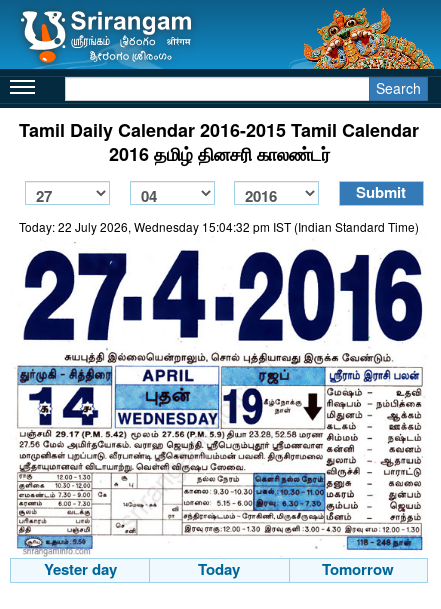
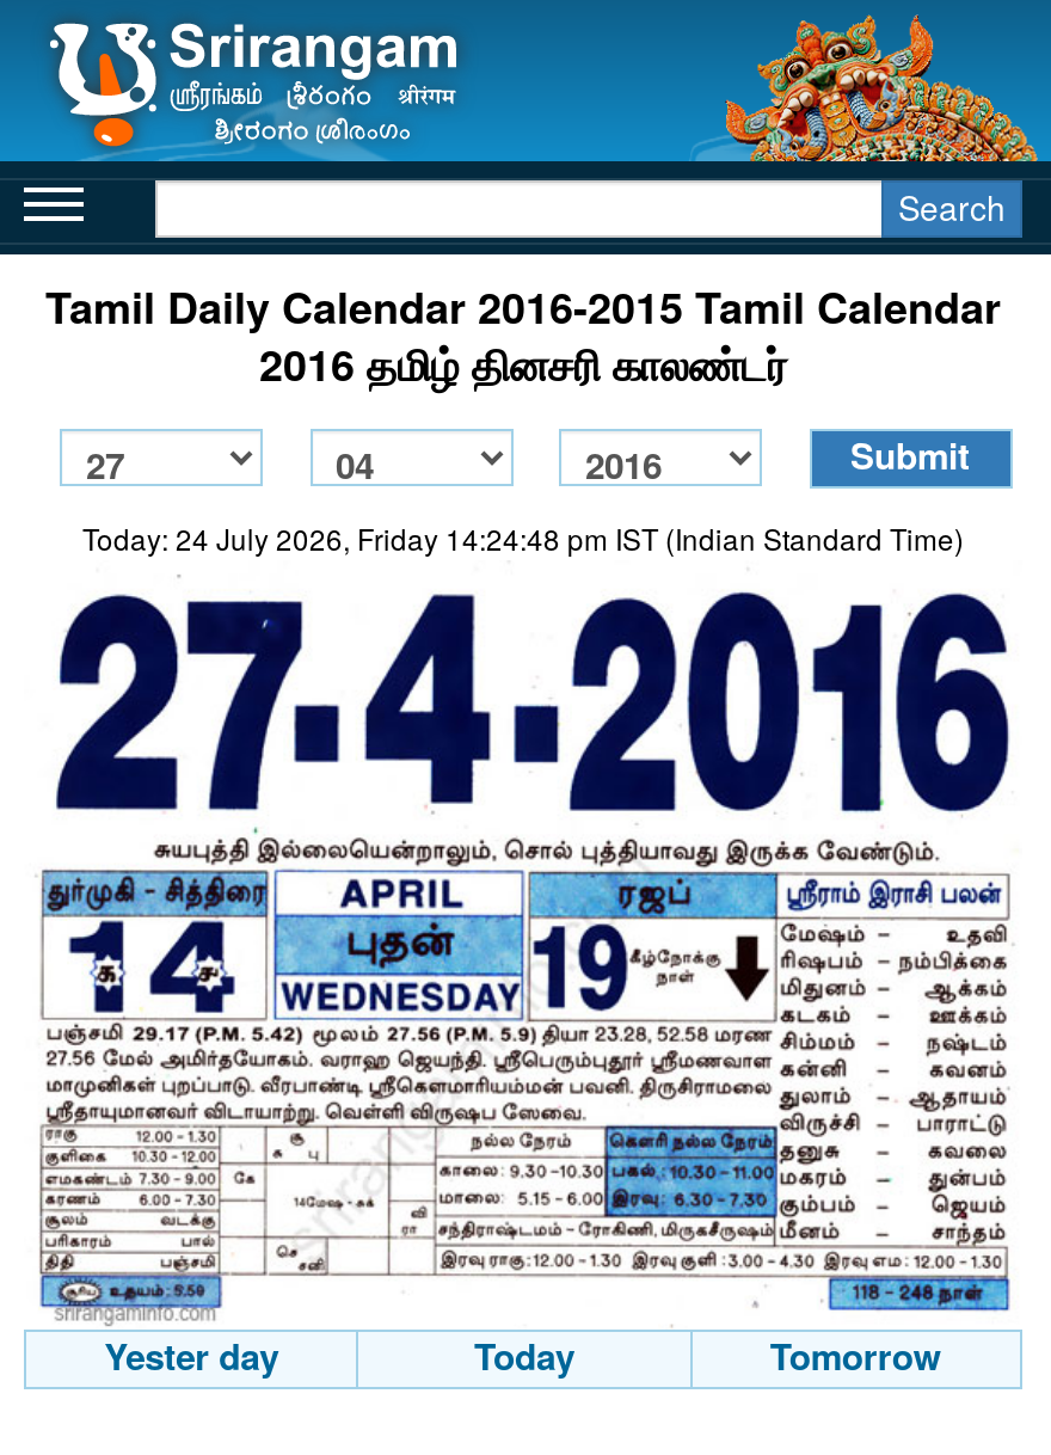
[19,218,419,235] Today: 22 July 2026, Wednesday 15:04:32 pm IST (Indian Standard Time) -> [82,517,964,558] Today: 24 July 2026, Friday 14:24:48 pm IST (Indian Standard Time)

